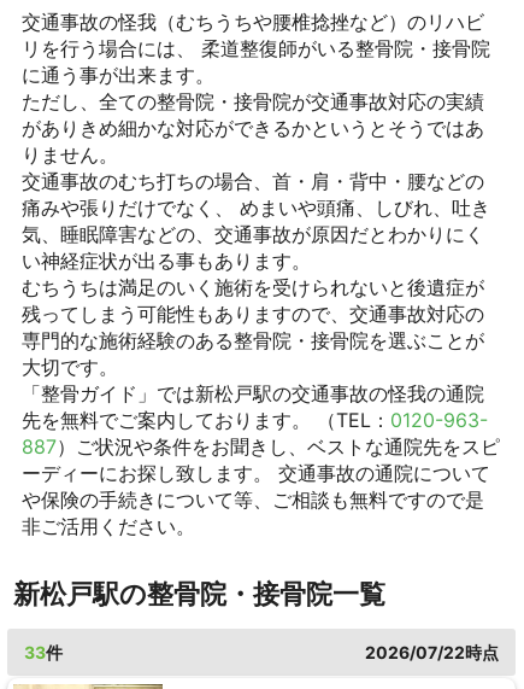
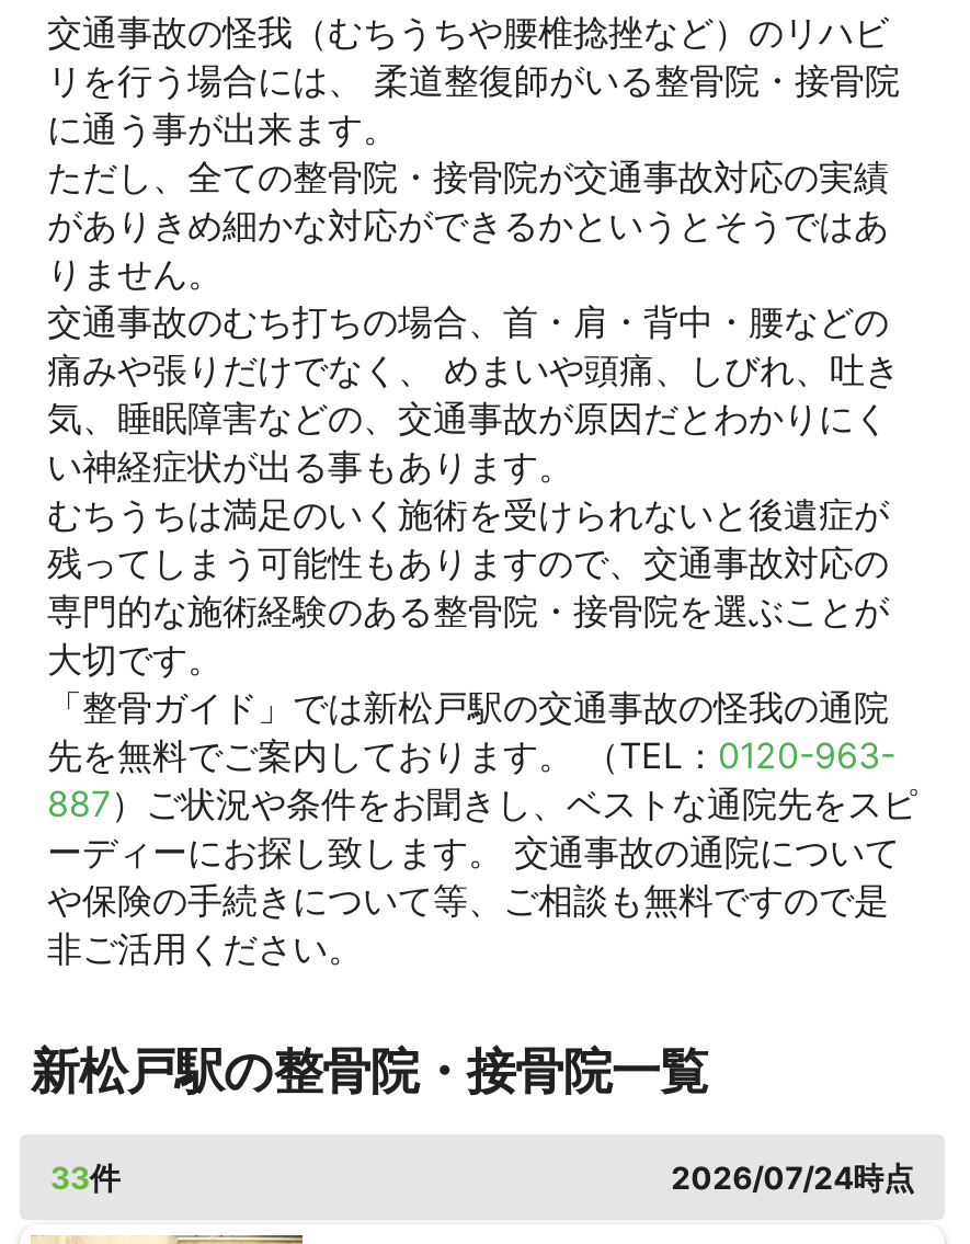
[365,642,499,662] 2026/07/22時点 -> [671,1158,914,1195] 2026/07/24時点

